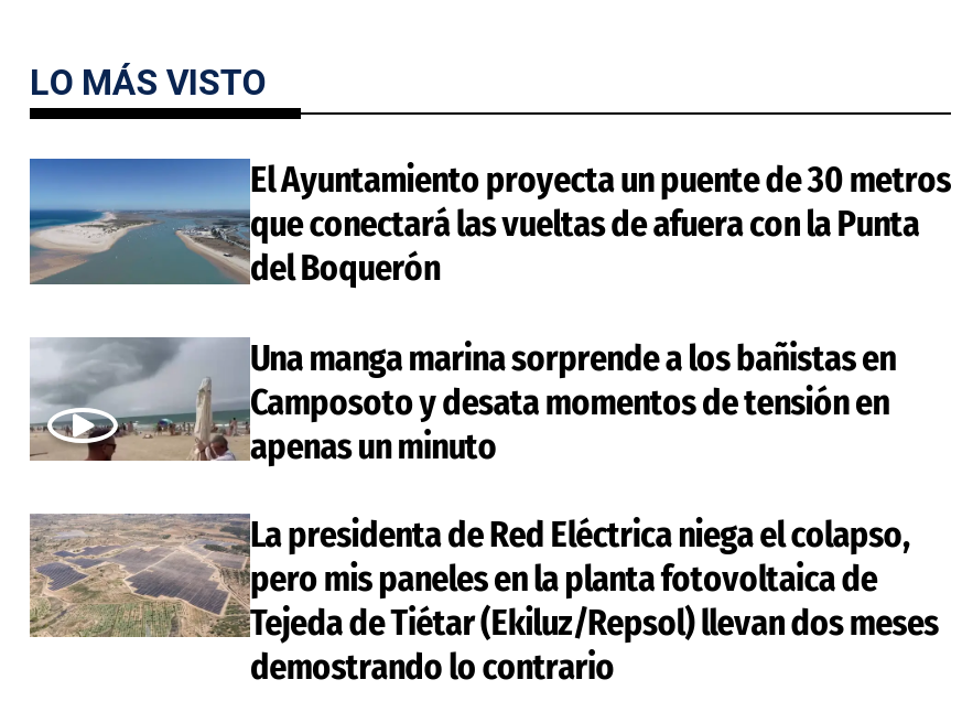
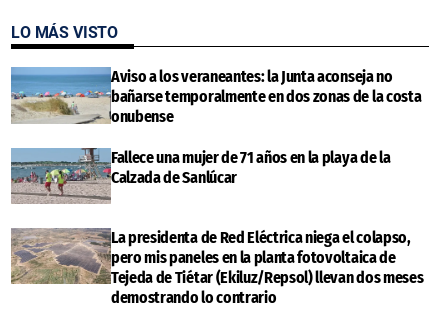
[28,159,951,289] [image] | El Ayuntamiento proyecta un puente de 30 metros | que conectará las vueltas de afuera con la Punta | del Boquerón -> [11,67,421,126] [image] | Aviso a los veraneantes: la Junta aconseja no | bañarse temporalmente en dos zonas de la costa | onubense
[32,336,896,466] [image] | Una manga marina sorprende a los bañistas en | Camposoto y desata momentos de tensión en | apenas un minuto -> [11,147,390,203] [image] | Fallece una mujer de 71 años en la playa de la | Calzada de Sanlúcar

